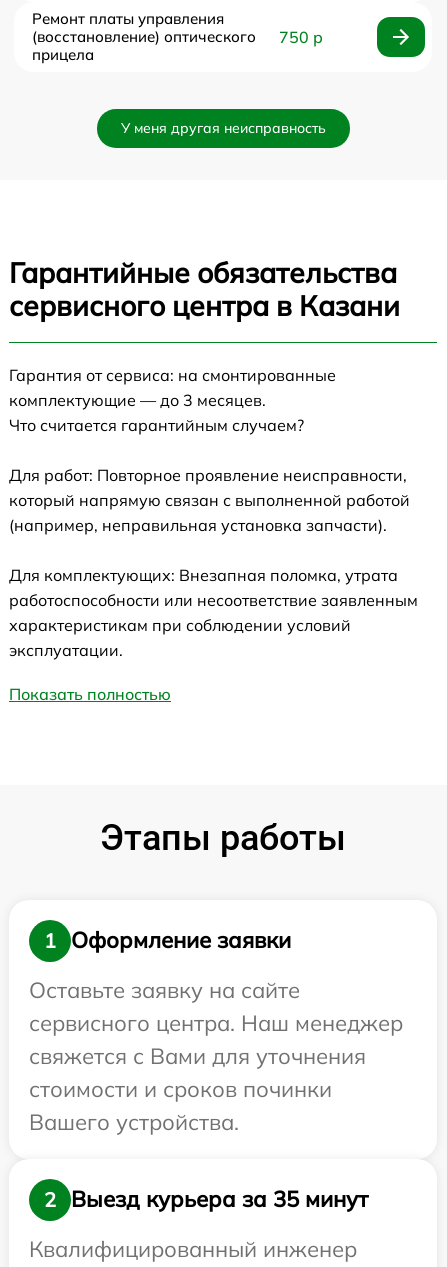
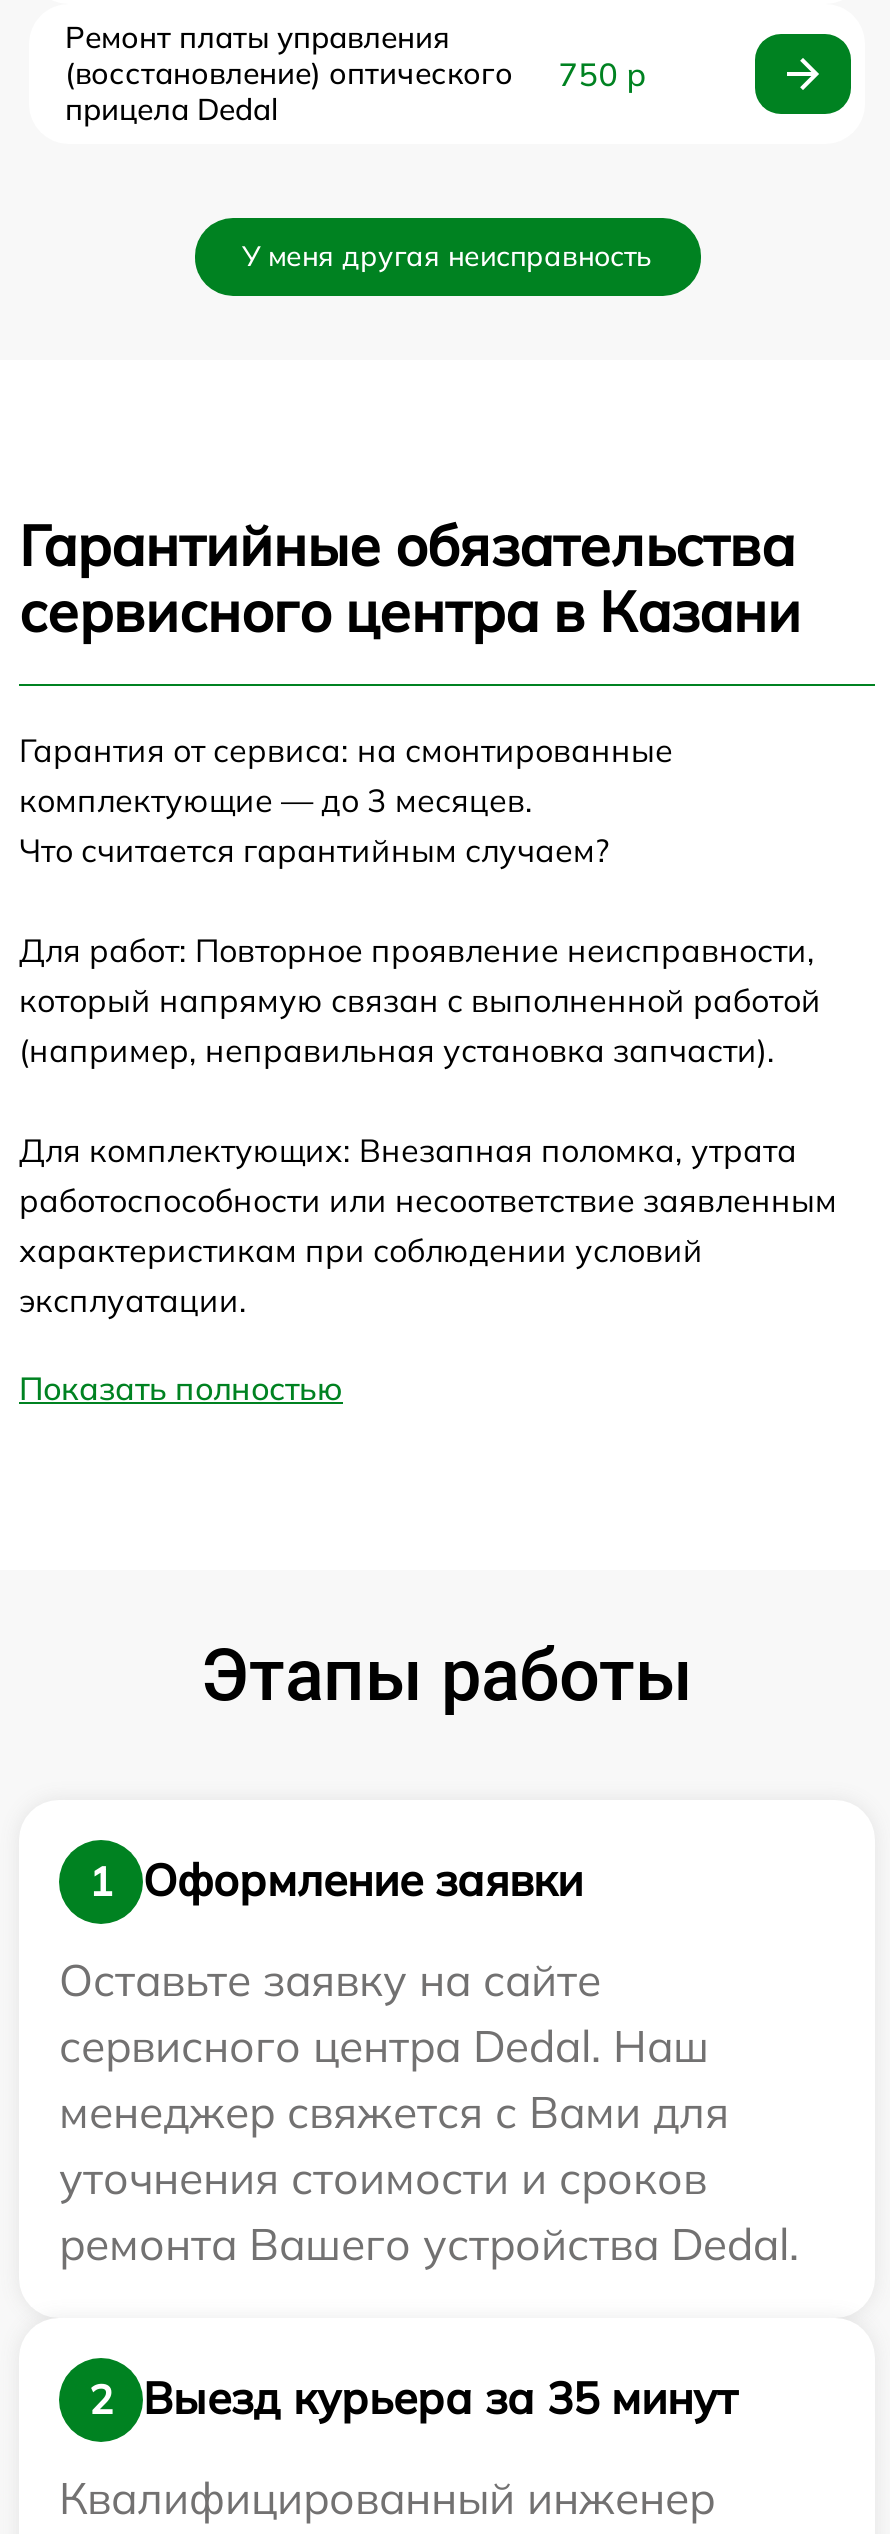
[32,45,94,64] прицела -> [65,90,279,128] прицела Dedal
[29,1009,403,1136] сервисного центра. Наш менеджер | свяжется с Вами для уточнения | стоимости и сроков починки | Вашего устройства. -> [59,2018,799,2272] сервисного центра Dedal. Наш | менеджер свяжется с Вами для | уточнения стоимости и сроков | ремонта Вашего устройства Dedal.

